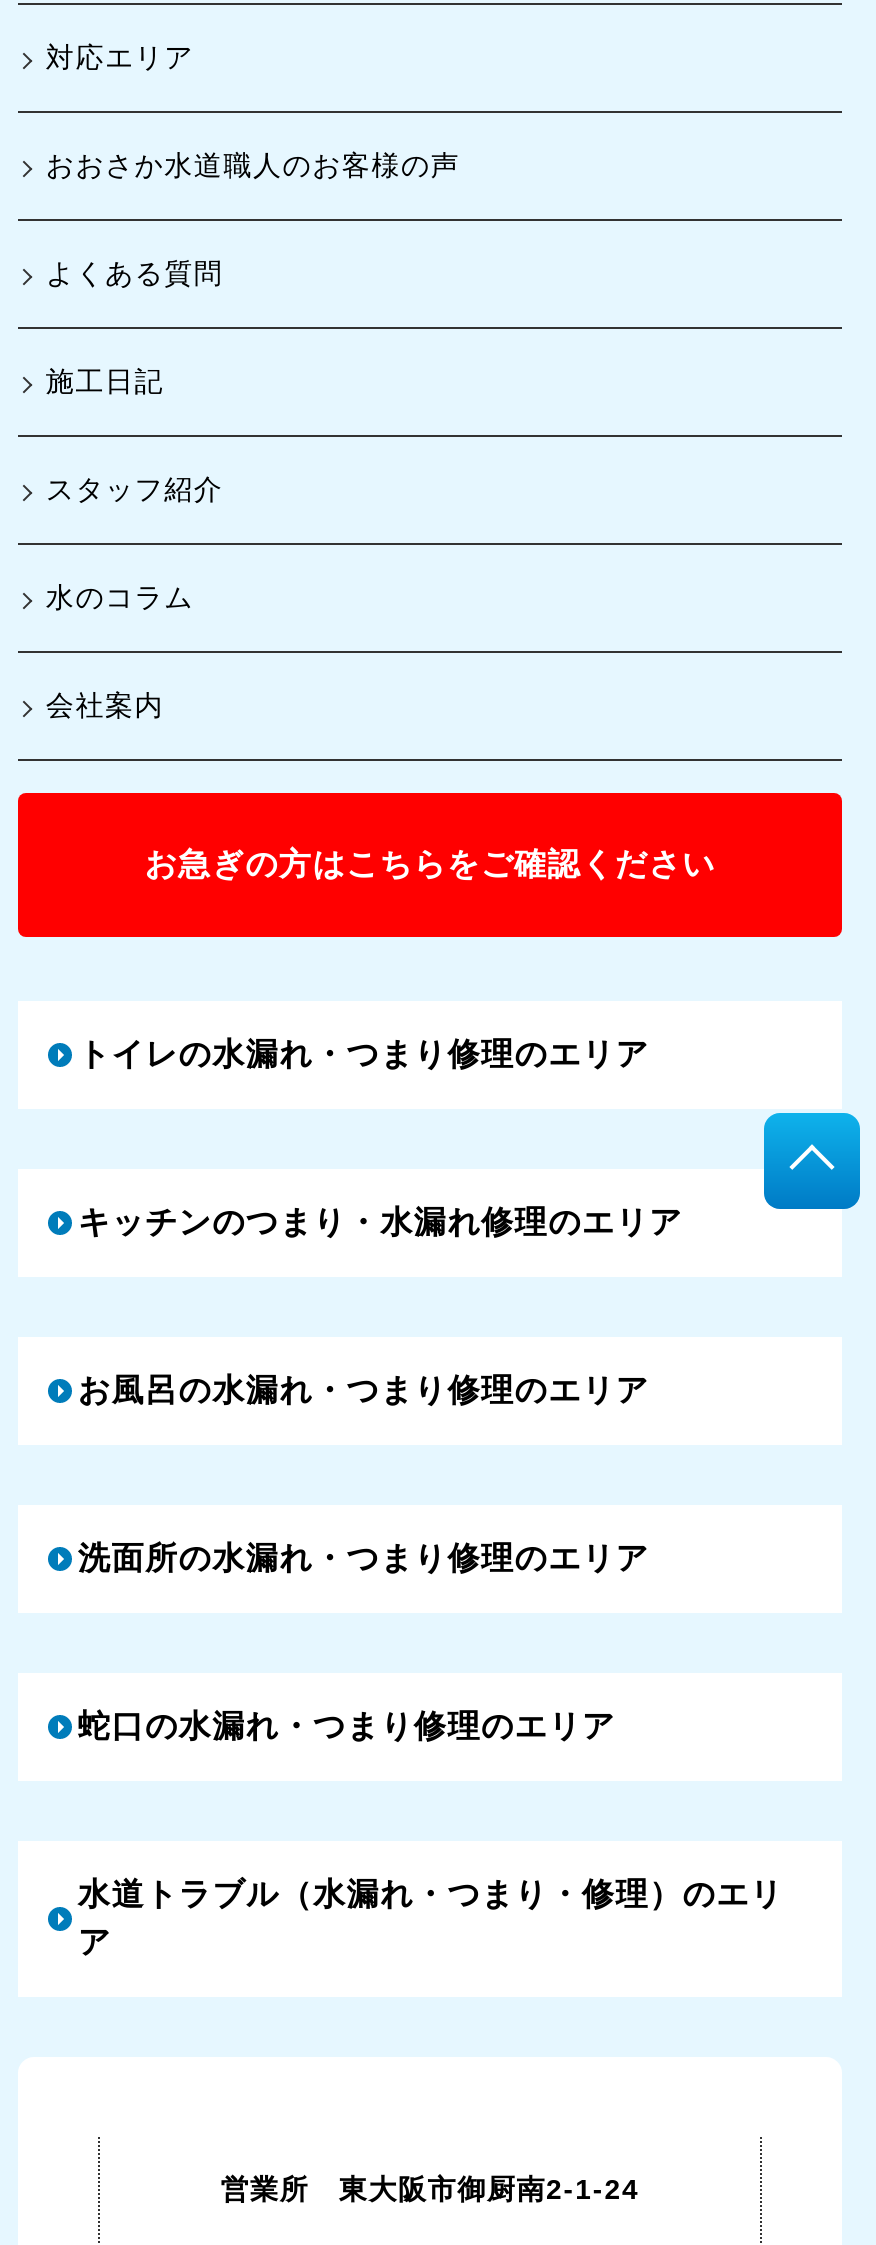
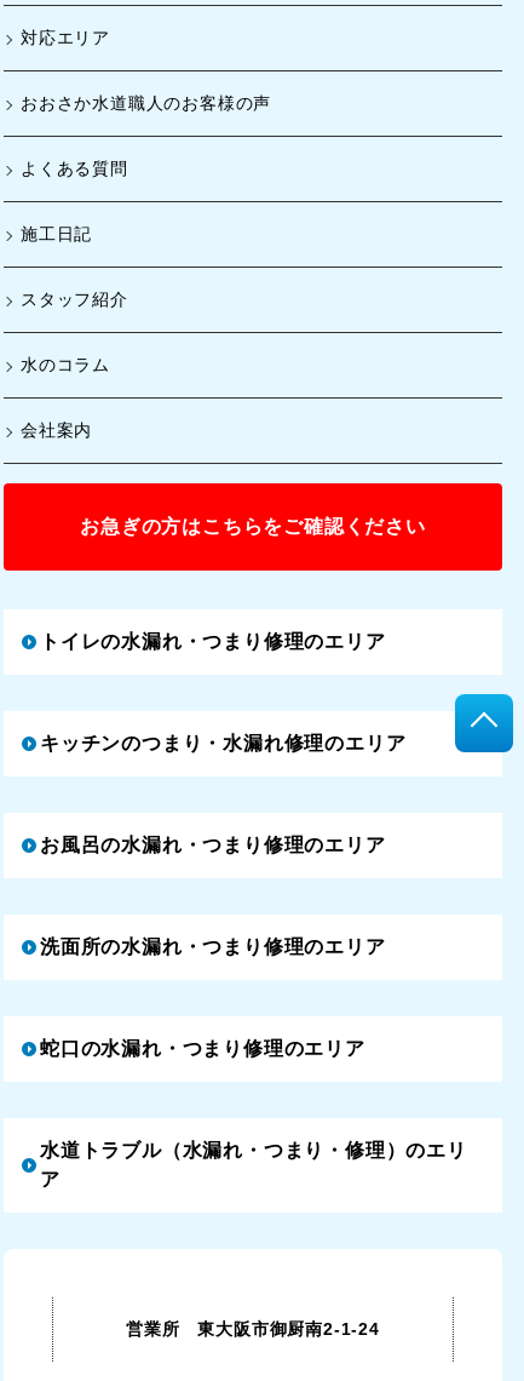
[762,1111,862,1237] [image] -> [454,677,514,753] [image]

